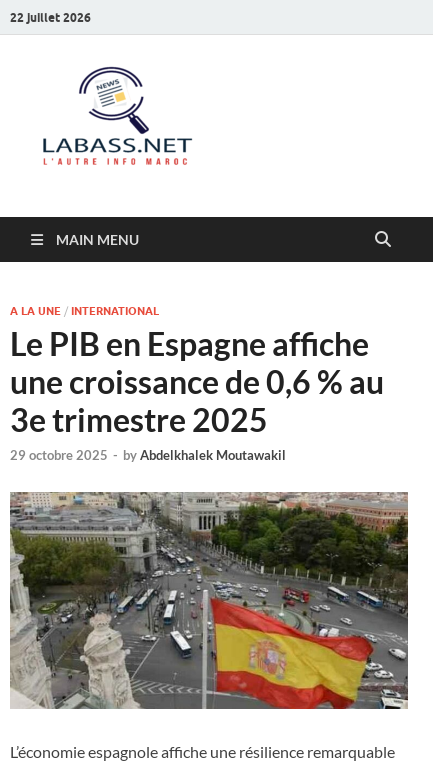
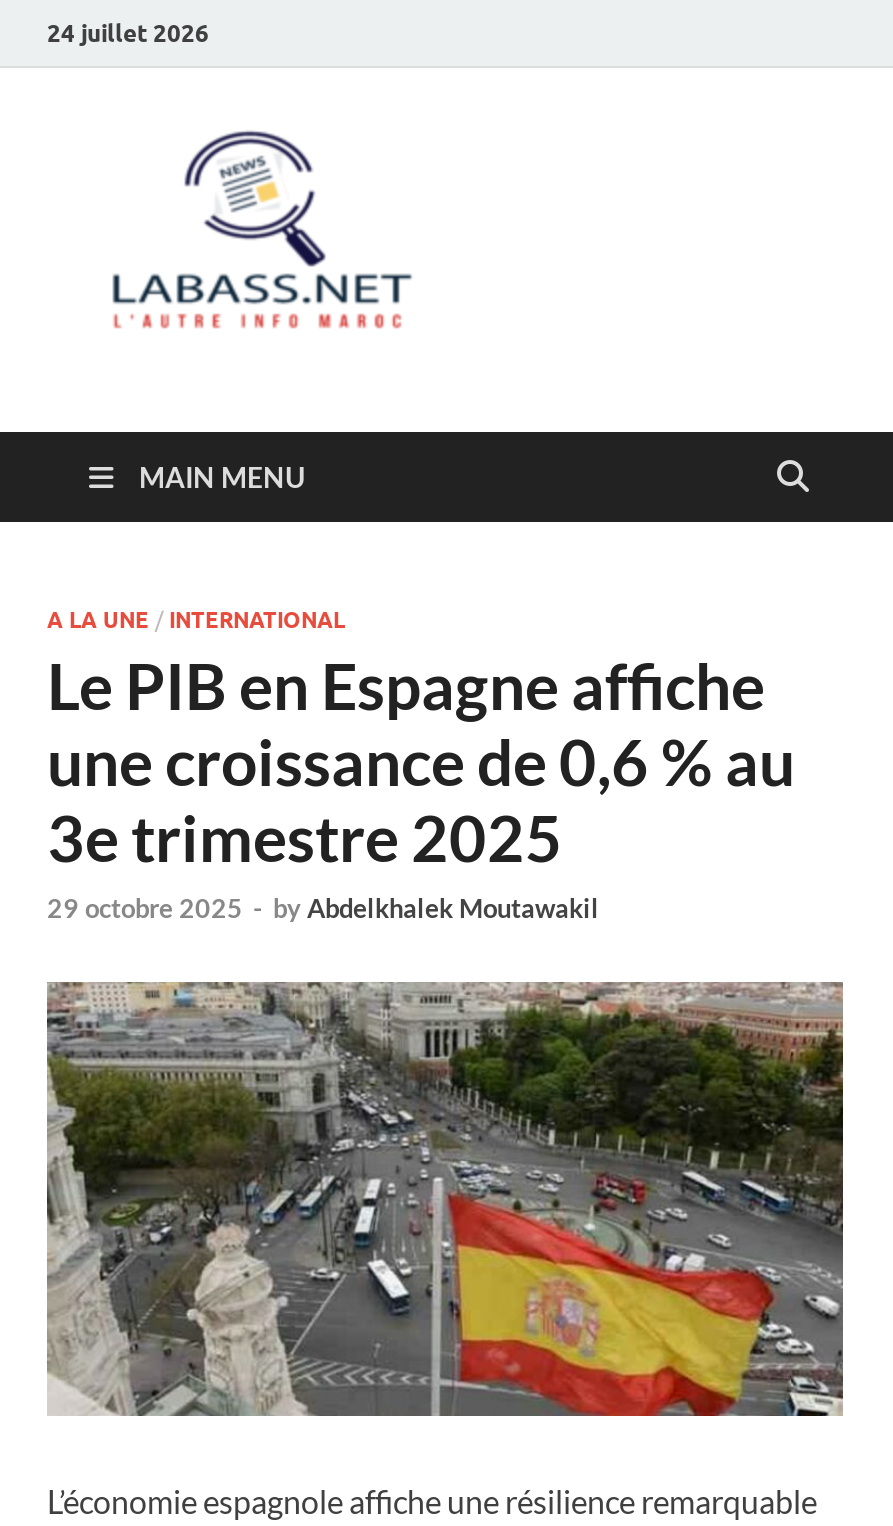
[10,9,91,24] 22 juillet 2026 -> [47,17,209,47] 24 juillet 2026

